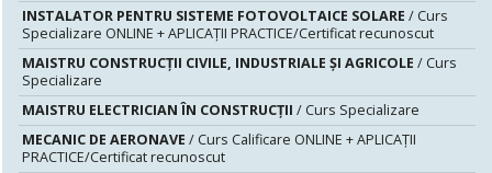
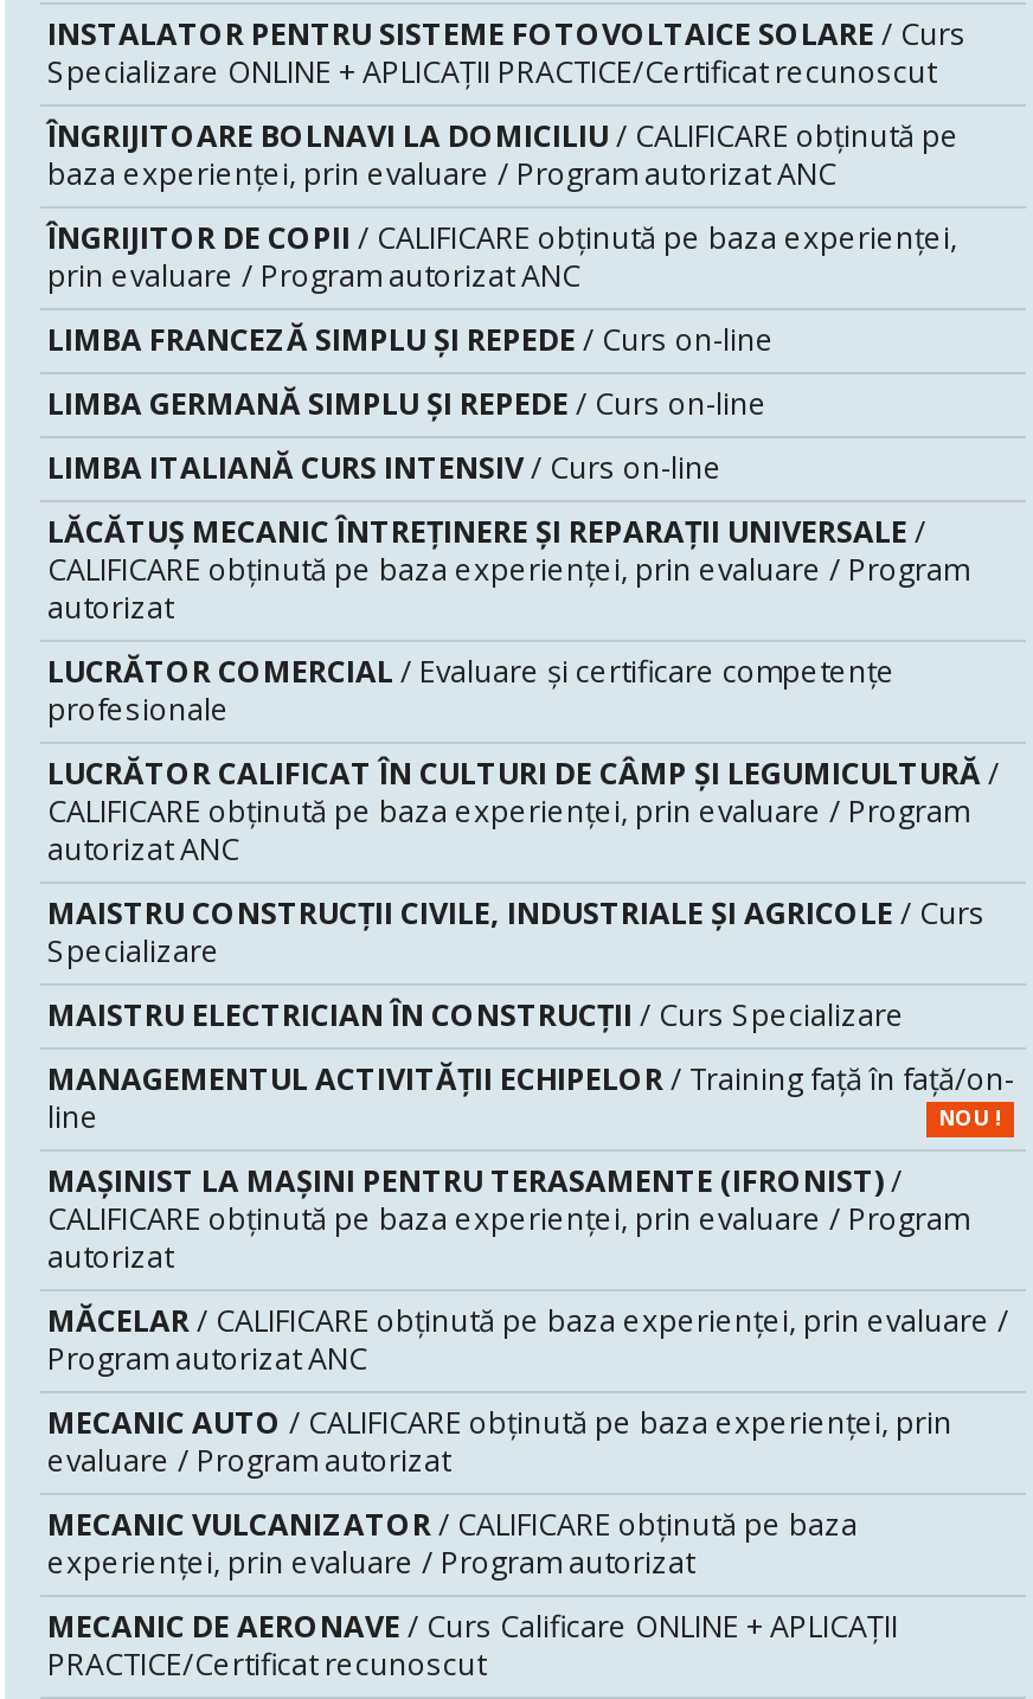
none -> [47,116,1000,870] ÎNGRIJITOARE BOLNAVI LA DOMICILIU / CALIFICARE obținută pe | baza experienței, prin evaluare / Program autorizat ANC | ÎNGRIJITOR DE COPII / CALIFICARE obținută pe baza experienței, | prin evaluare / Program autorizat ANC | LIMBA FRANCEZĂ SIMPLU ȘI REPEDE / Curs on-line | LIMBA GERMANĂ SIMPLU ȘI REPEDE / Curs on-line | LIMBA ITALIANĂ CURS INTENSIV / Curs on-line | LĂCĂTUŞ MECANIC ÎNTREŢINERE ŞI REPARAŢII UNIVERSALE / | CALIFICARE obținută pe baza experienței, prin evaluare / Program | autorizat | LUCRĂTOR COMERCIAL / Evaluare şi certificare competenţe | profesionale | LUCRĂTOR CALIFICAT ÎN CULTURI DE CÂMP ȘI LEGUMICULTURĂ / | CALIFICARE obținută pe baza experienței, prin evaluare / Program | autorizat ANC
none -> [47,1059,1014,1583] MANAGEMENTUL ACTIVITĂȚII ECHIPELOR / Training față în față/on- | line | NOU ! | MAŞINIST LA MAŞINI PENTRU TERASAMENTE (IFRONIST) / | CALIFICARE obținută pe baza experienței, prin evaluare / Program | autorizat | MĂCELAR / CALIFICARE obținută pe baza experienței, prin evaluare / | Program autorizat ANC | MECANIC AUTO / CALIFICARE obținută pe baza experienței, prin | evaluare / Program autorizat | MECANIC VULCANIZATOR / CALIFICARE obținută pe baza | experienței, prin evaluare / Program autorizat

